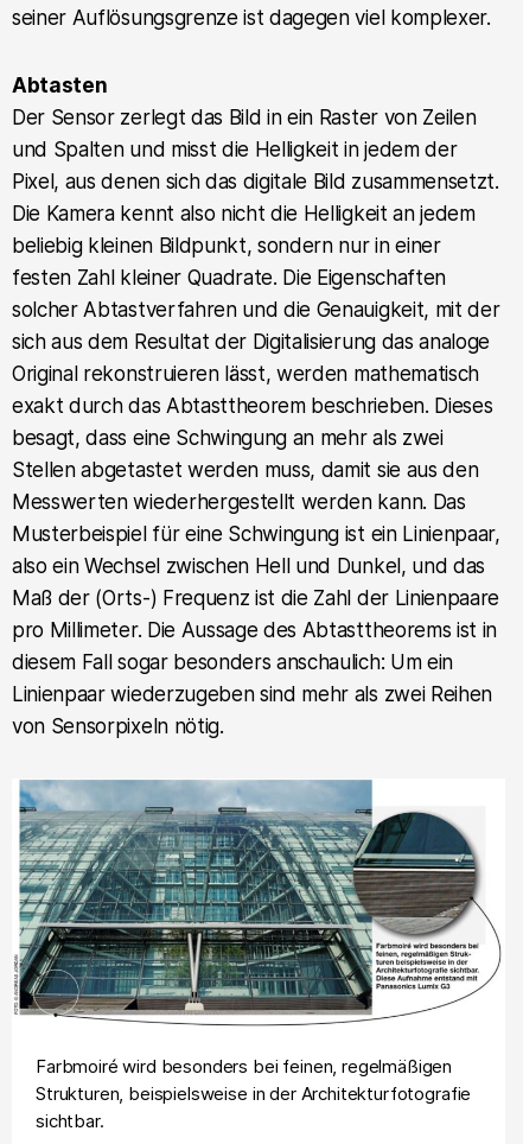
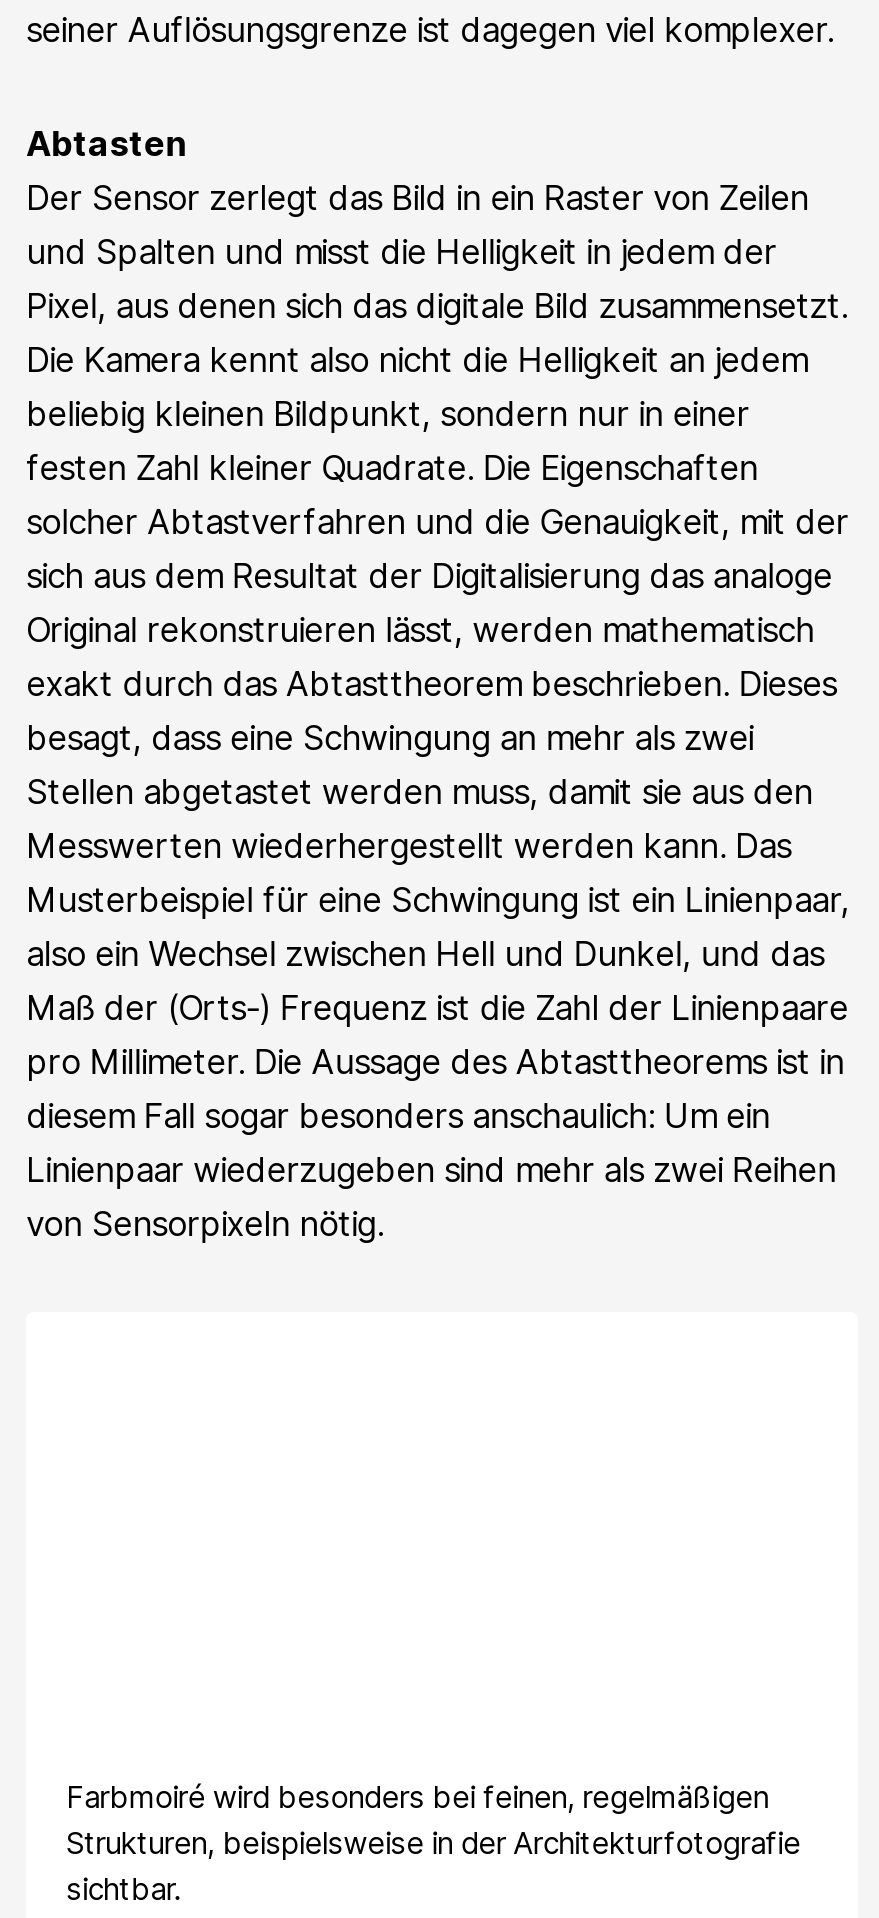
[13,778,502,1027] [image] -> none

